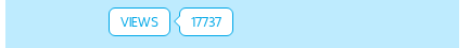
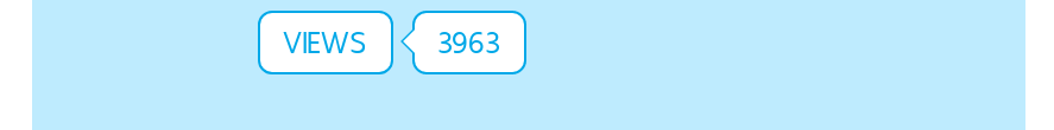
[120,9,221,33] VIEWS 17737 -> [283,14,500,66] VIEWS 3963

